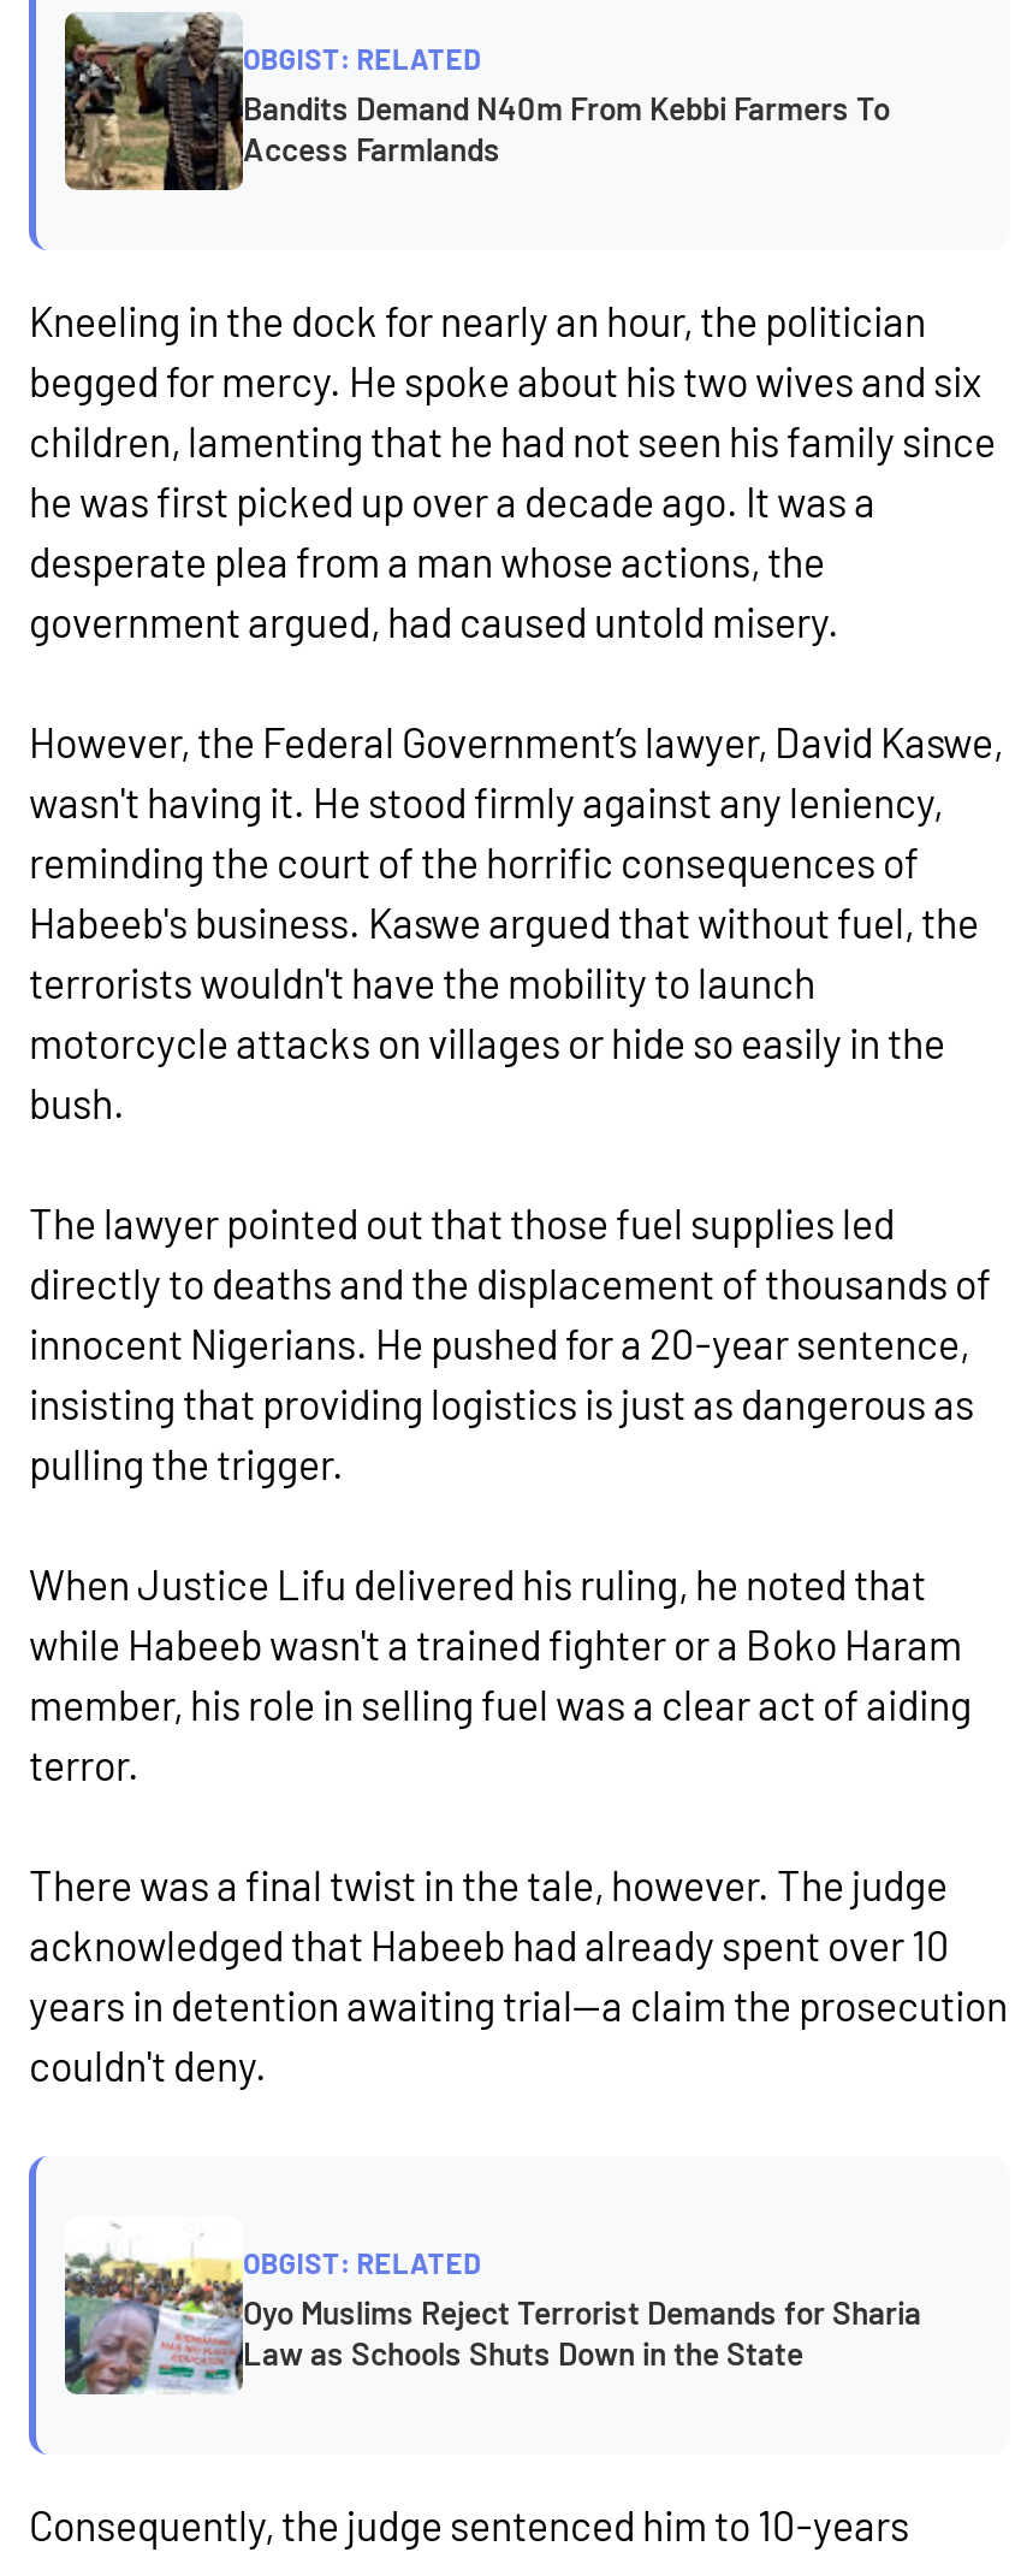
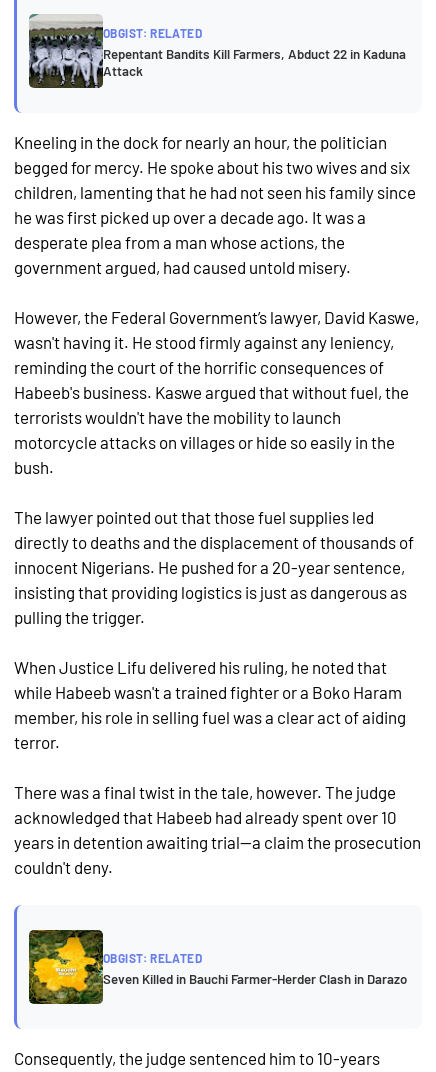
[63,12,890,193] [image] | Bandits Demand N40m From Kebbi Farmers To | Access Farmlands -> [28,14,406,89] [image] | Repentant Bandits Kill Farmers, Abduct 22 in Kaduna | Attack
[63,2216,921,2397] [image] | Oyo Muslims Reject Terrorist Demands for Sharia | Law as Schools Shuts Down in the State -> [28,929,407,1005] [image] | Seven Killed in Bauchi Farmer-Herder Clash in Darazo

